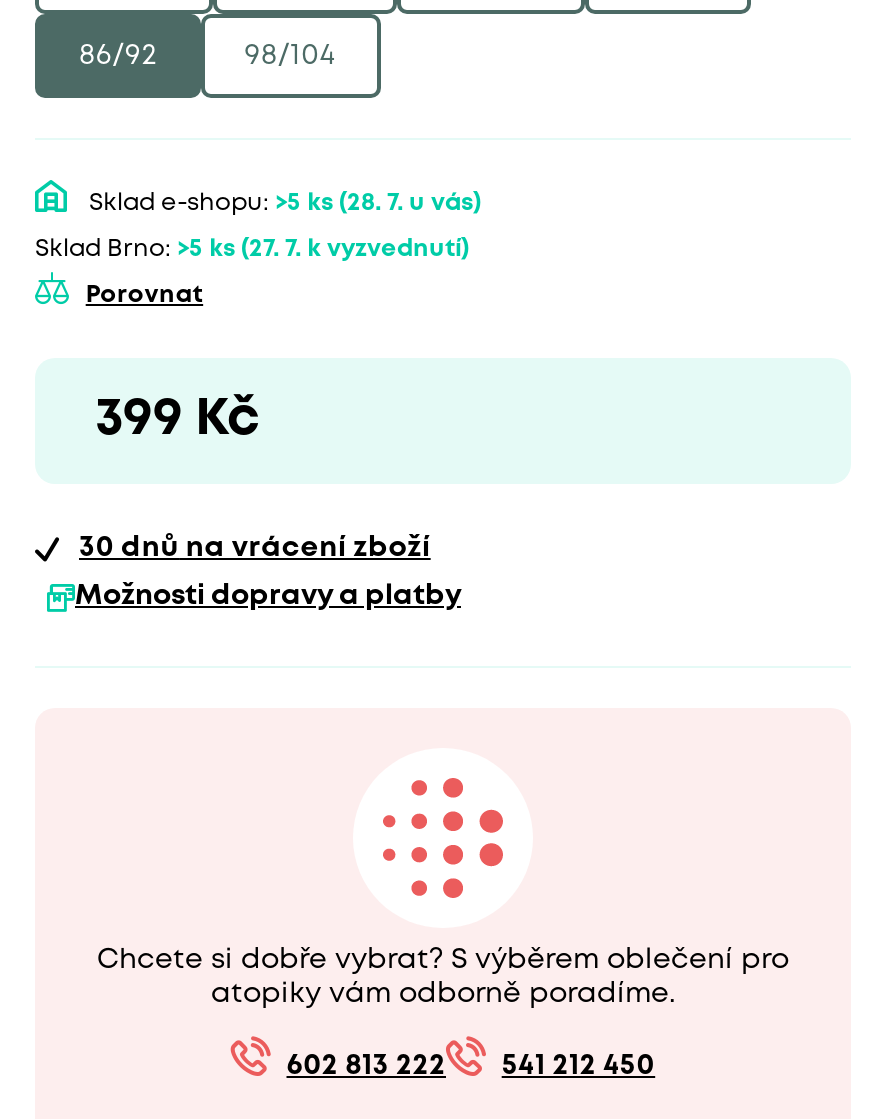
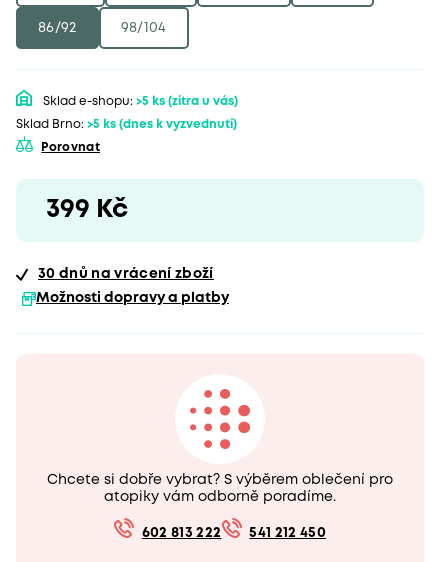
[89,192,481,214] Sklad e-shopu: >5 ks (28. 7. u vás) -> [43,96,238,107] Sklad e-shopu: >5 ks (zítra u vás)
[35,238,469,260] Sklad Brno: >5 ks (27. 7. k vyzvednutí) -> [16,119,237,130] Sklad Brno: >5 ks (dnes k vyzvednutí)

